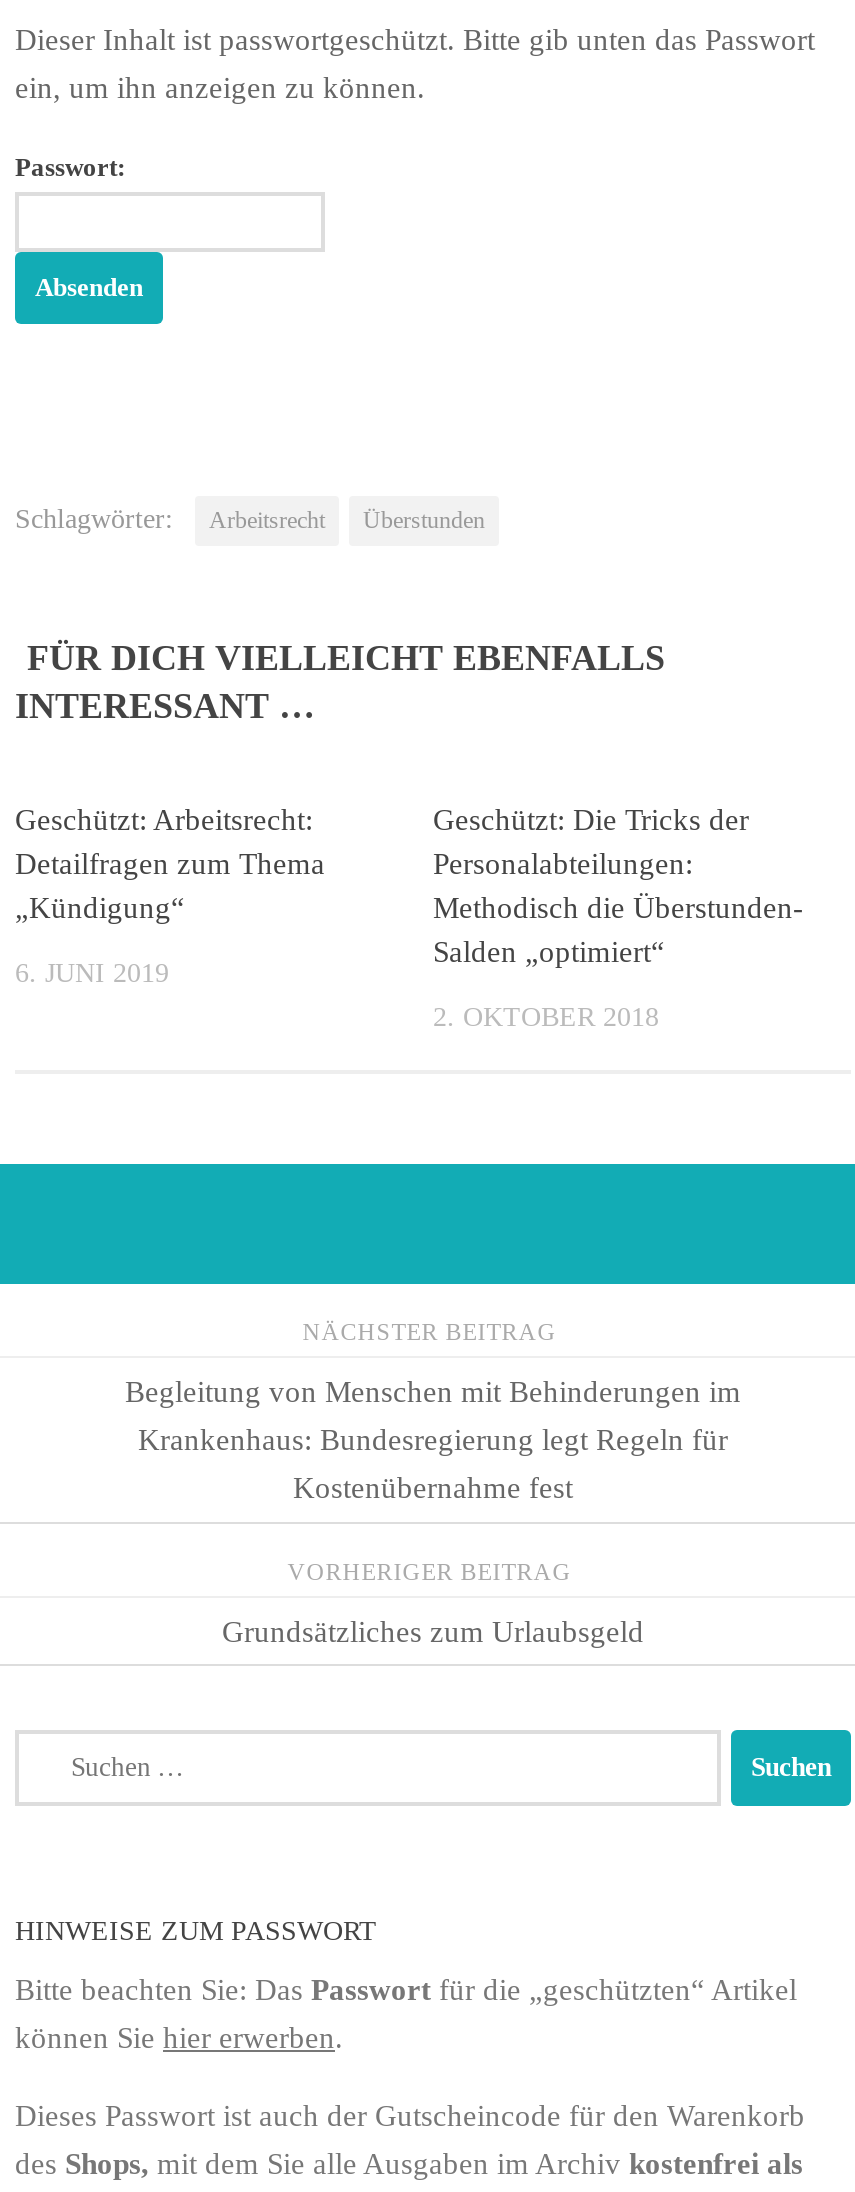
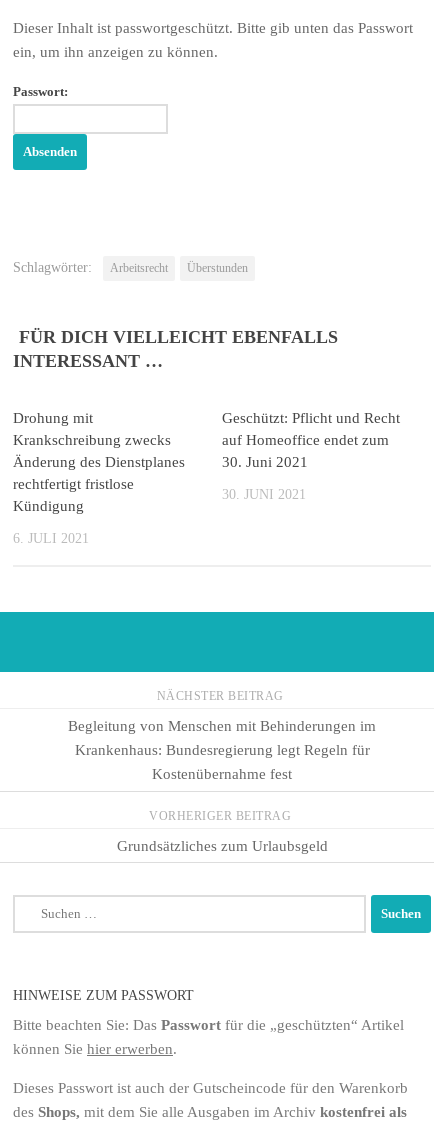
[15,804,325,924] Geschützt: Arbeitsrecht: | Detailfragen zum Thema | „Kündigung“ -> [13,410,185,514] Drohung mit | Krankschreibung zwecks | Änderung des Dienstplanes | rechtfertigt fristlose | Kündigung
[433,804,803,968] Geschützt: Die Tricks der | Personalabteilungen: | Methodisch die Überstunden- | Salden „optimiert“ -> [222,410,400,470] Geschützt: Pflicht und Recht | auf Homeoffice endet zum | 30. Juni 2021
[15,958,169,988] 6. JUNI 2019 -> [13,531,89,546] 6. JULI 2021
[433,1002,659,1032] 2. OKTOBER 2018 -> [222,487,306,502] 30. JUNI 2021

